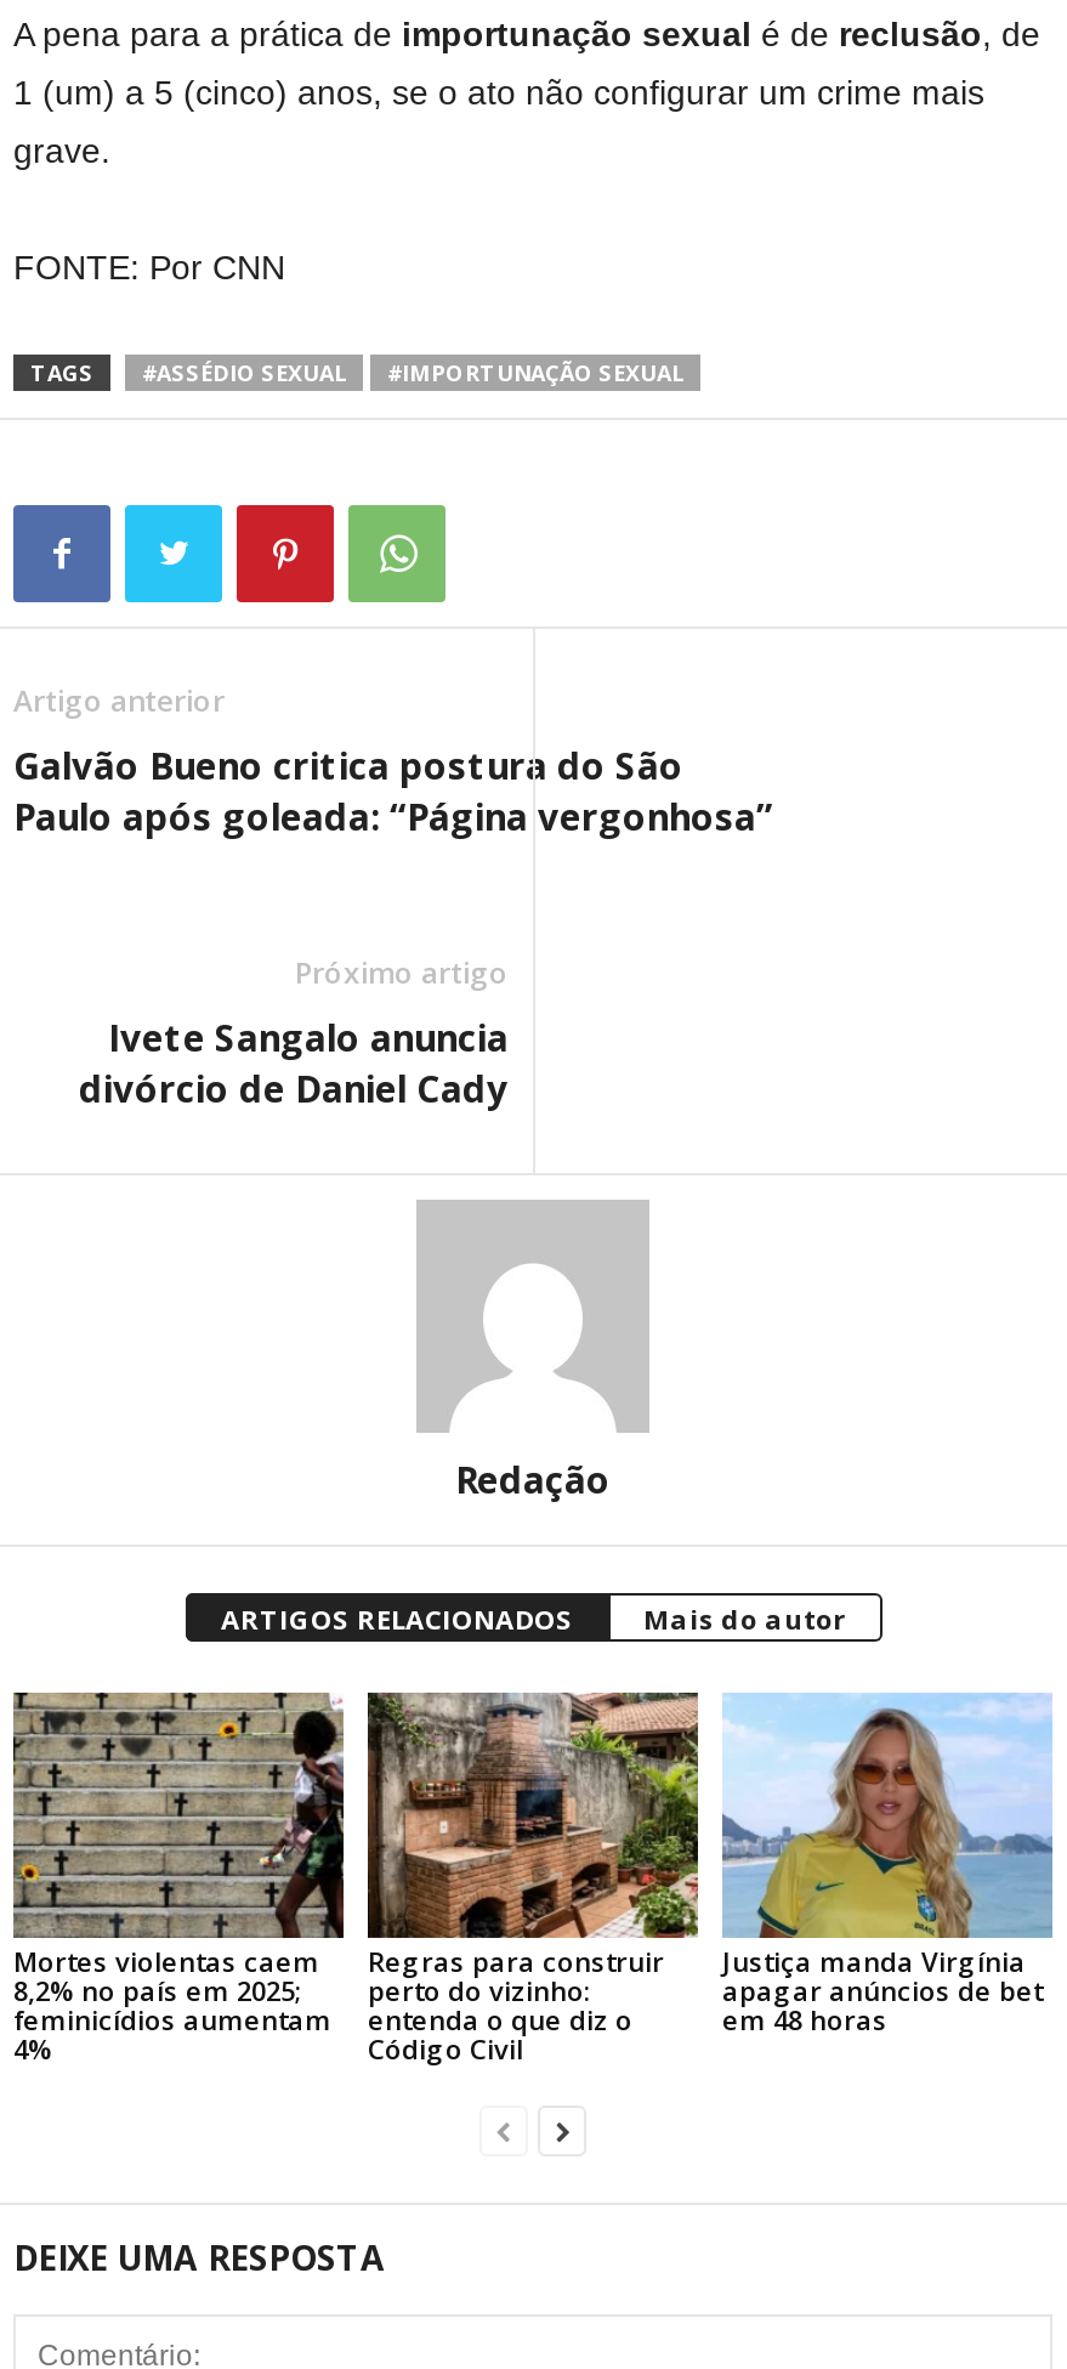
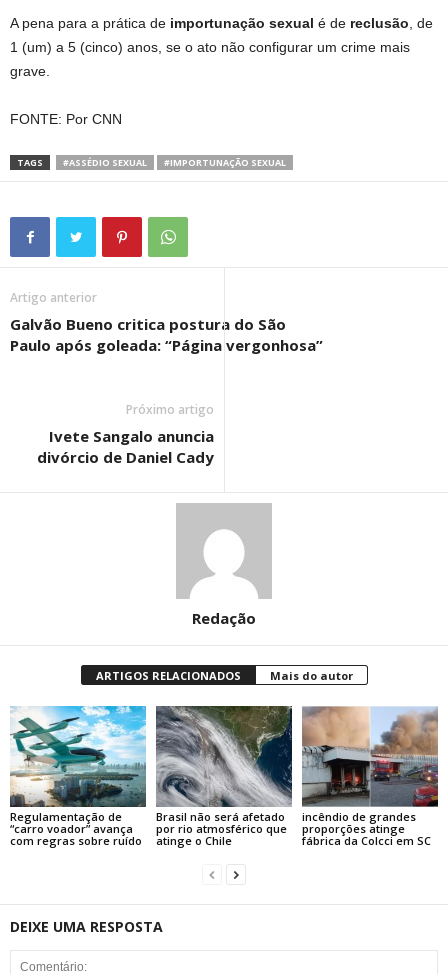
[11,1690,346,2068] [image] | Mortes violentas caem | 8,2% no país em 2025; | feminicídios aumentam | 4% -> [10,705,147,848] [image] | Regulamentação de | “carro voador” avança | com regras sobre ruído
[365,1690,700,2068] [image] | Regras para construir | perto do vizinho: | entenda o que diz o | Código Civil -> [155,705,293,848] [image] | Brasil não será afetado | por rio atmosférico que | atinge o Chile
[722,1693,1055,2038] [image] | Justiça manda Virgínia | apagar anúncios de bet | em 48 horas -> [301,705,439,848] [image] | incêndio de grandes | proporções atinge | fábrica da Colcci em SC

